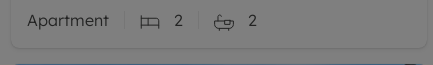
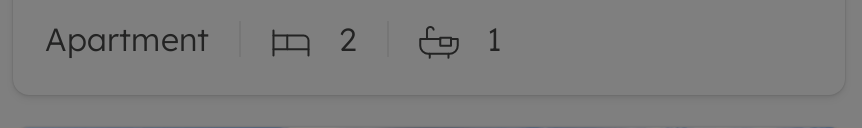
[248,10,257,30] 2 -> [487,19,501,59] 1

